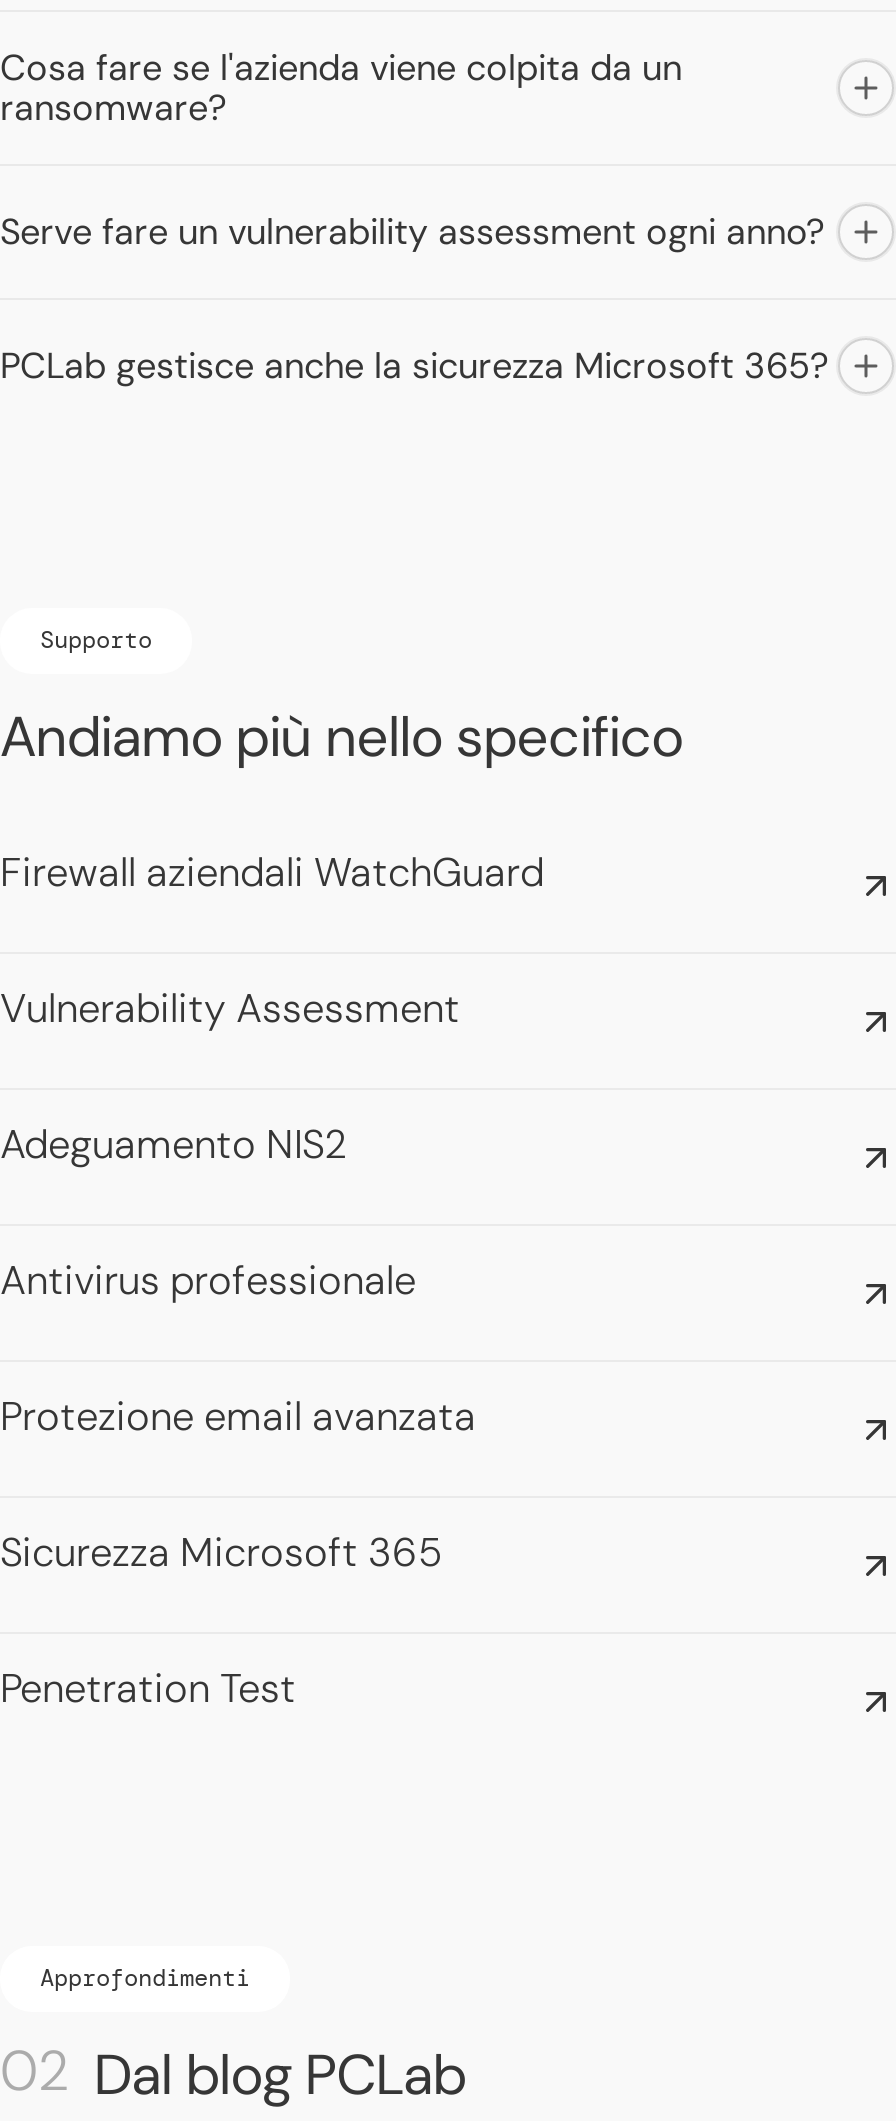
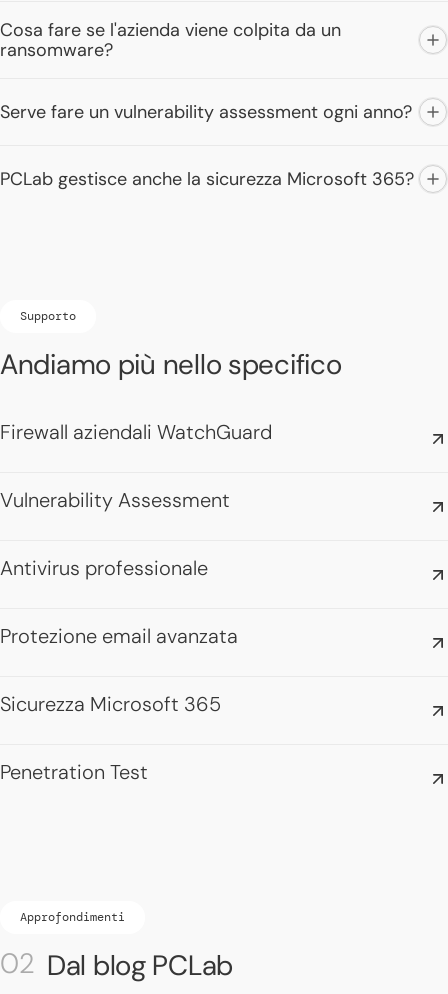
[0,1118,346,1170] Adeguamento NIS2 -> none

